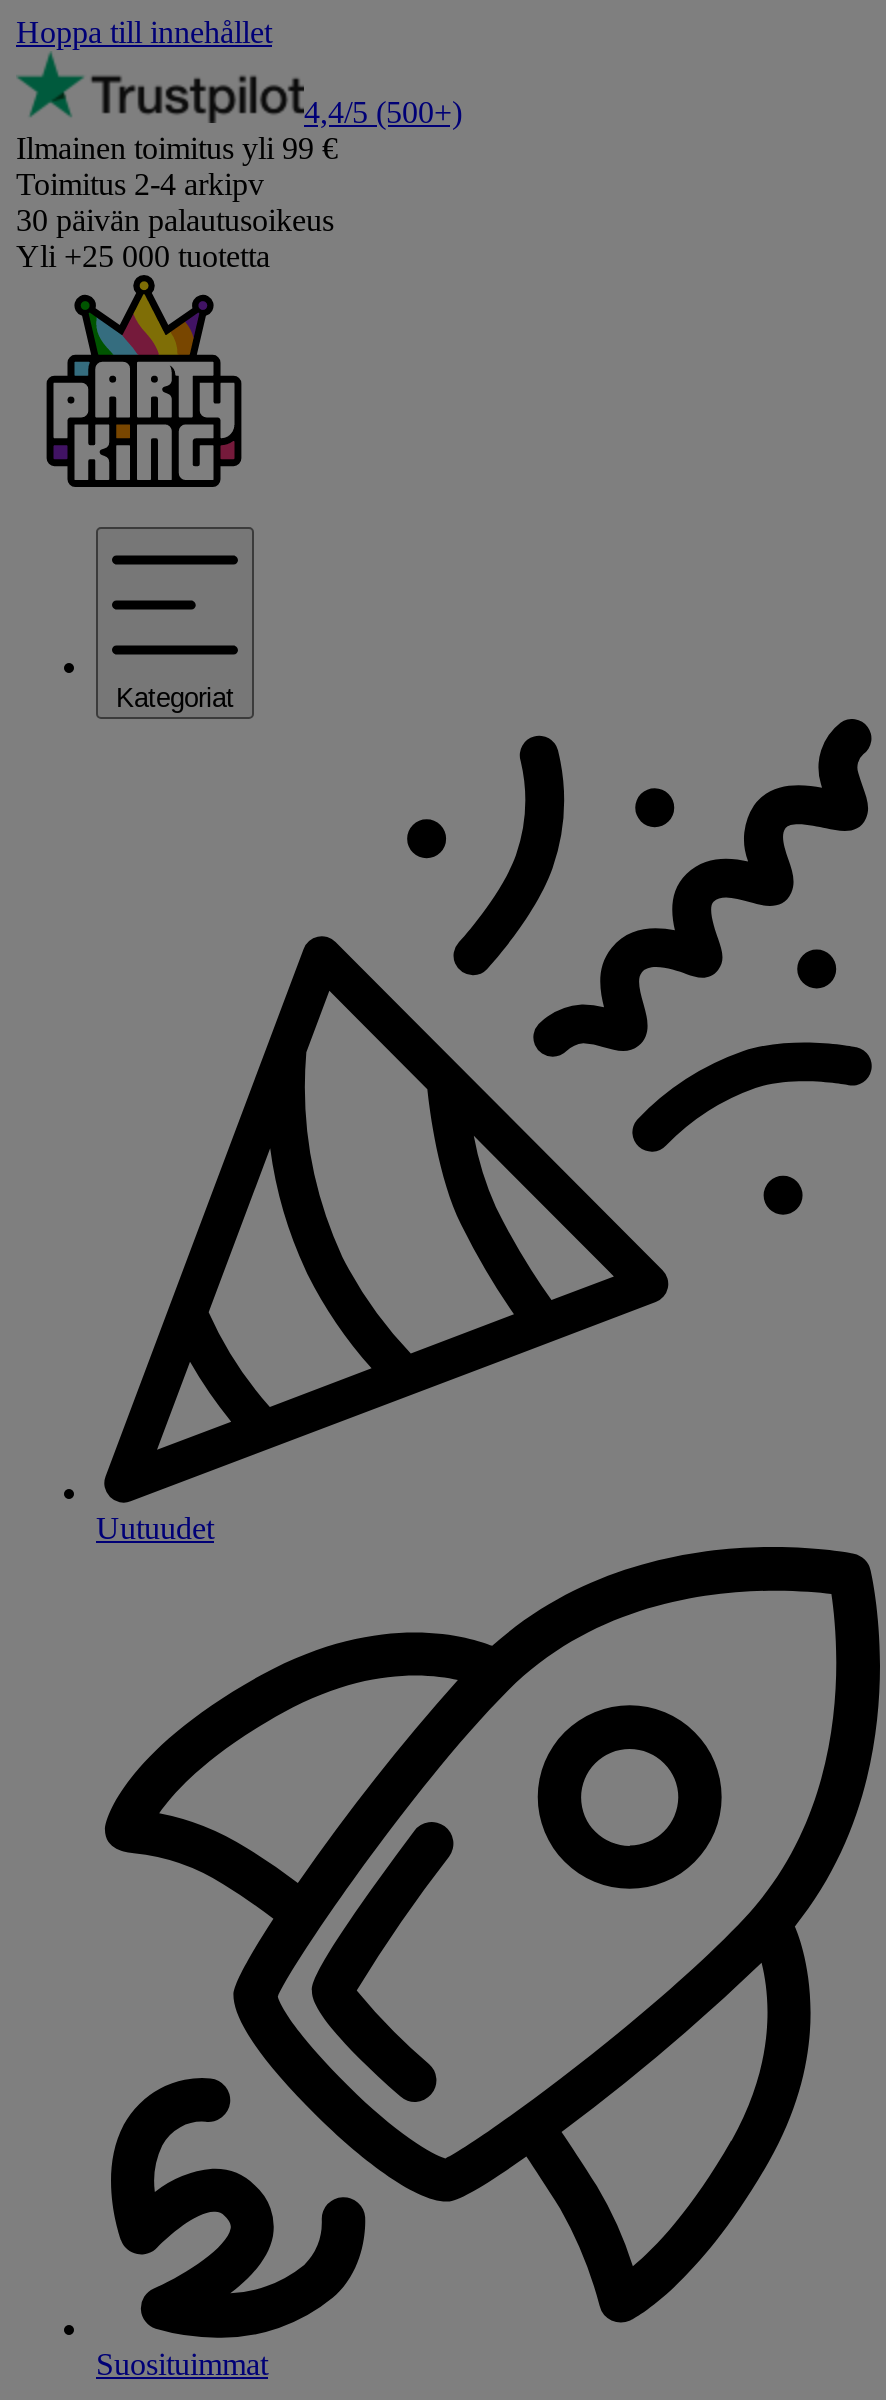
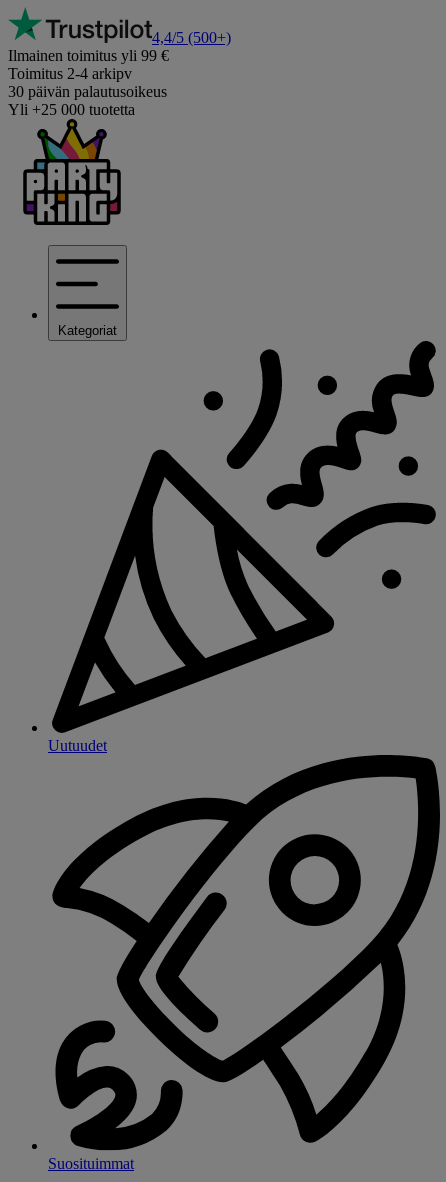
[16,15,272,49] Hoppa till innehållet -> none

